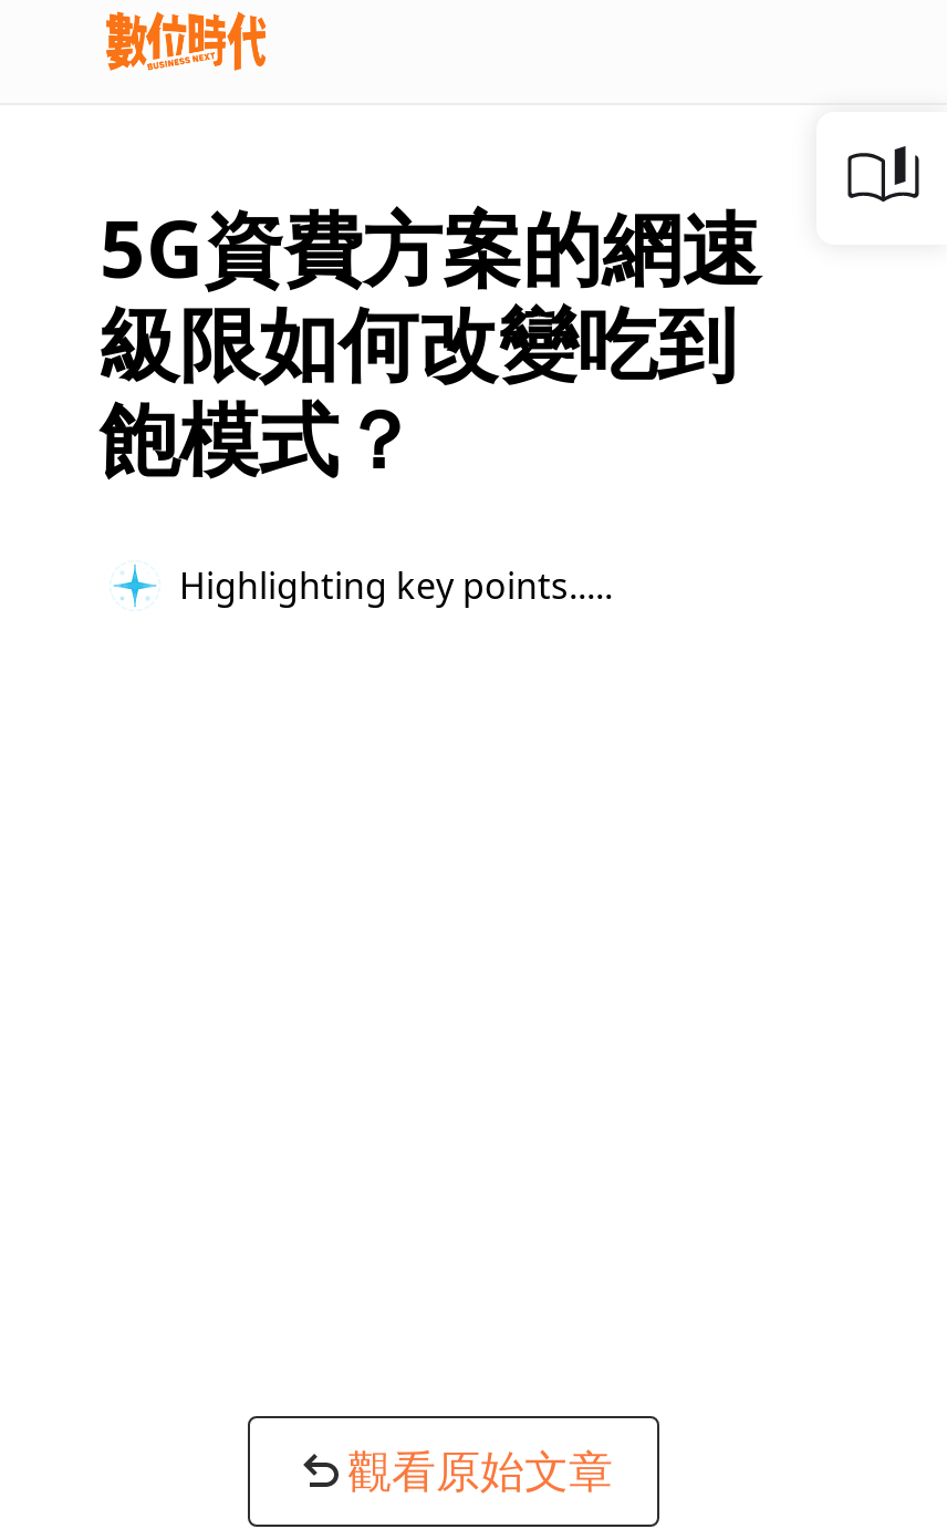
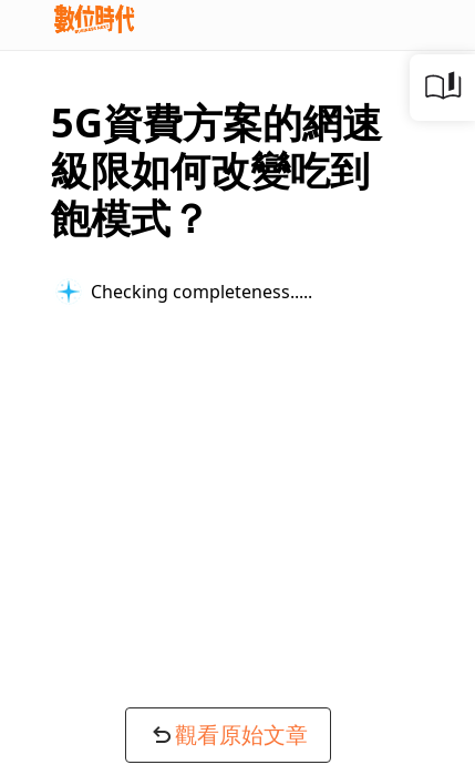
[179,560,595,609] Highlighting key points... -> [91,279,303,303] Checking completeness...

